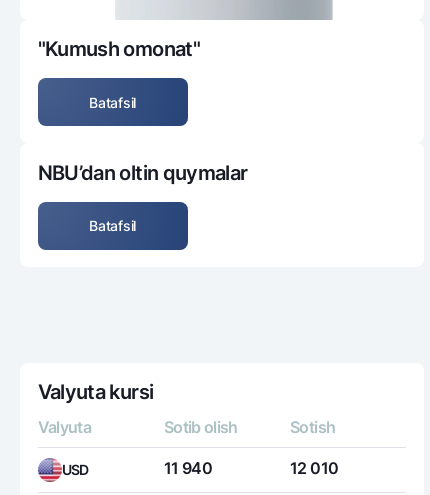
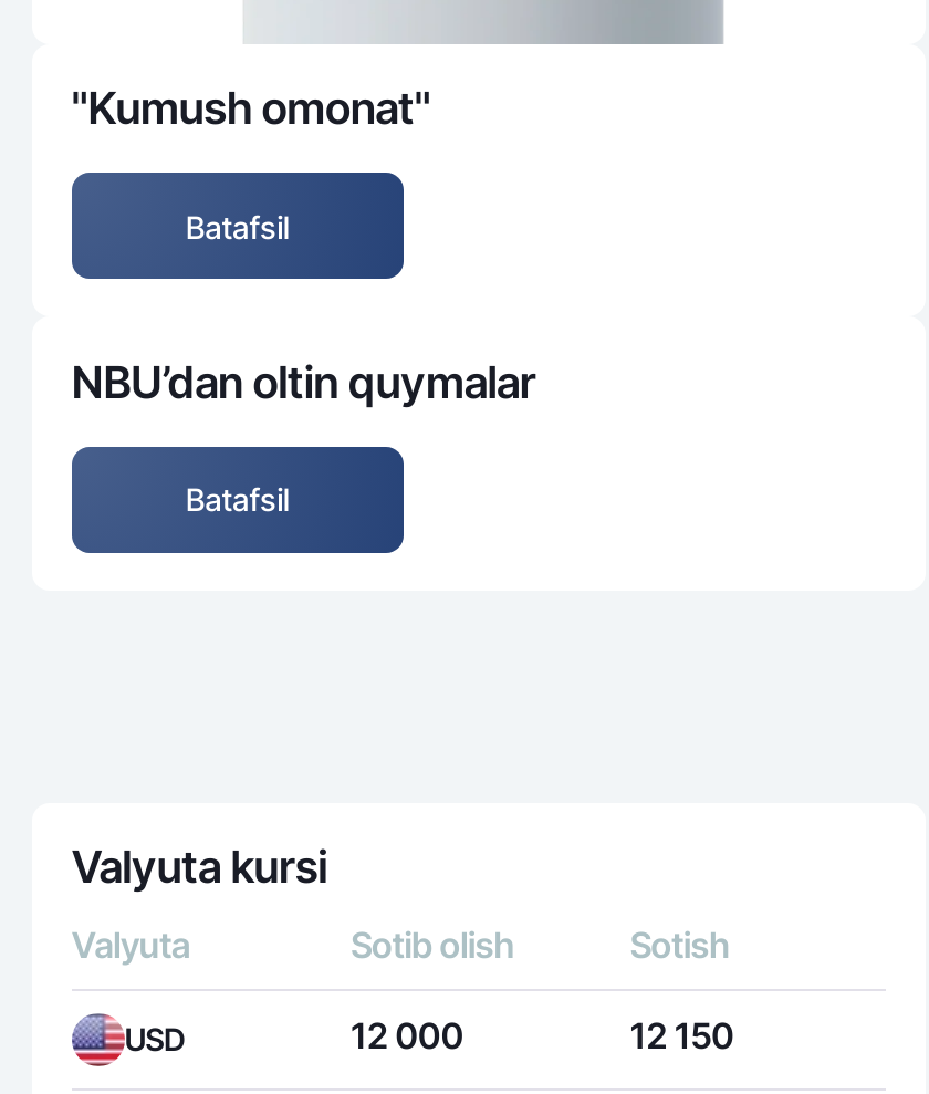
[164,458,212,478] 11 940 -> [350,1013,463,1058] 12 000
[290,458,338,478] 12 010 -> [630,1013,734,1058] 12 150

